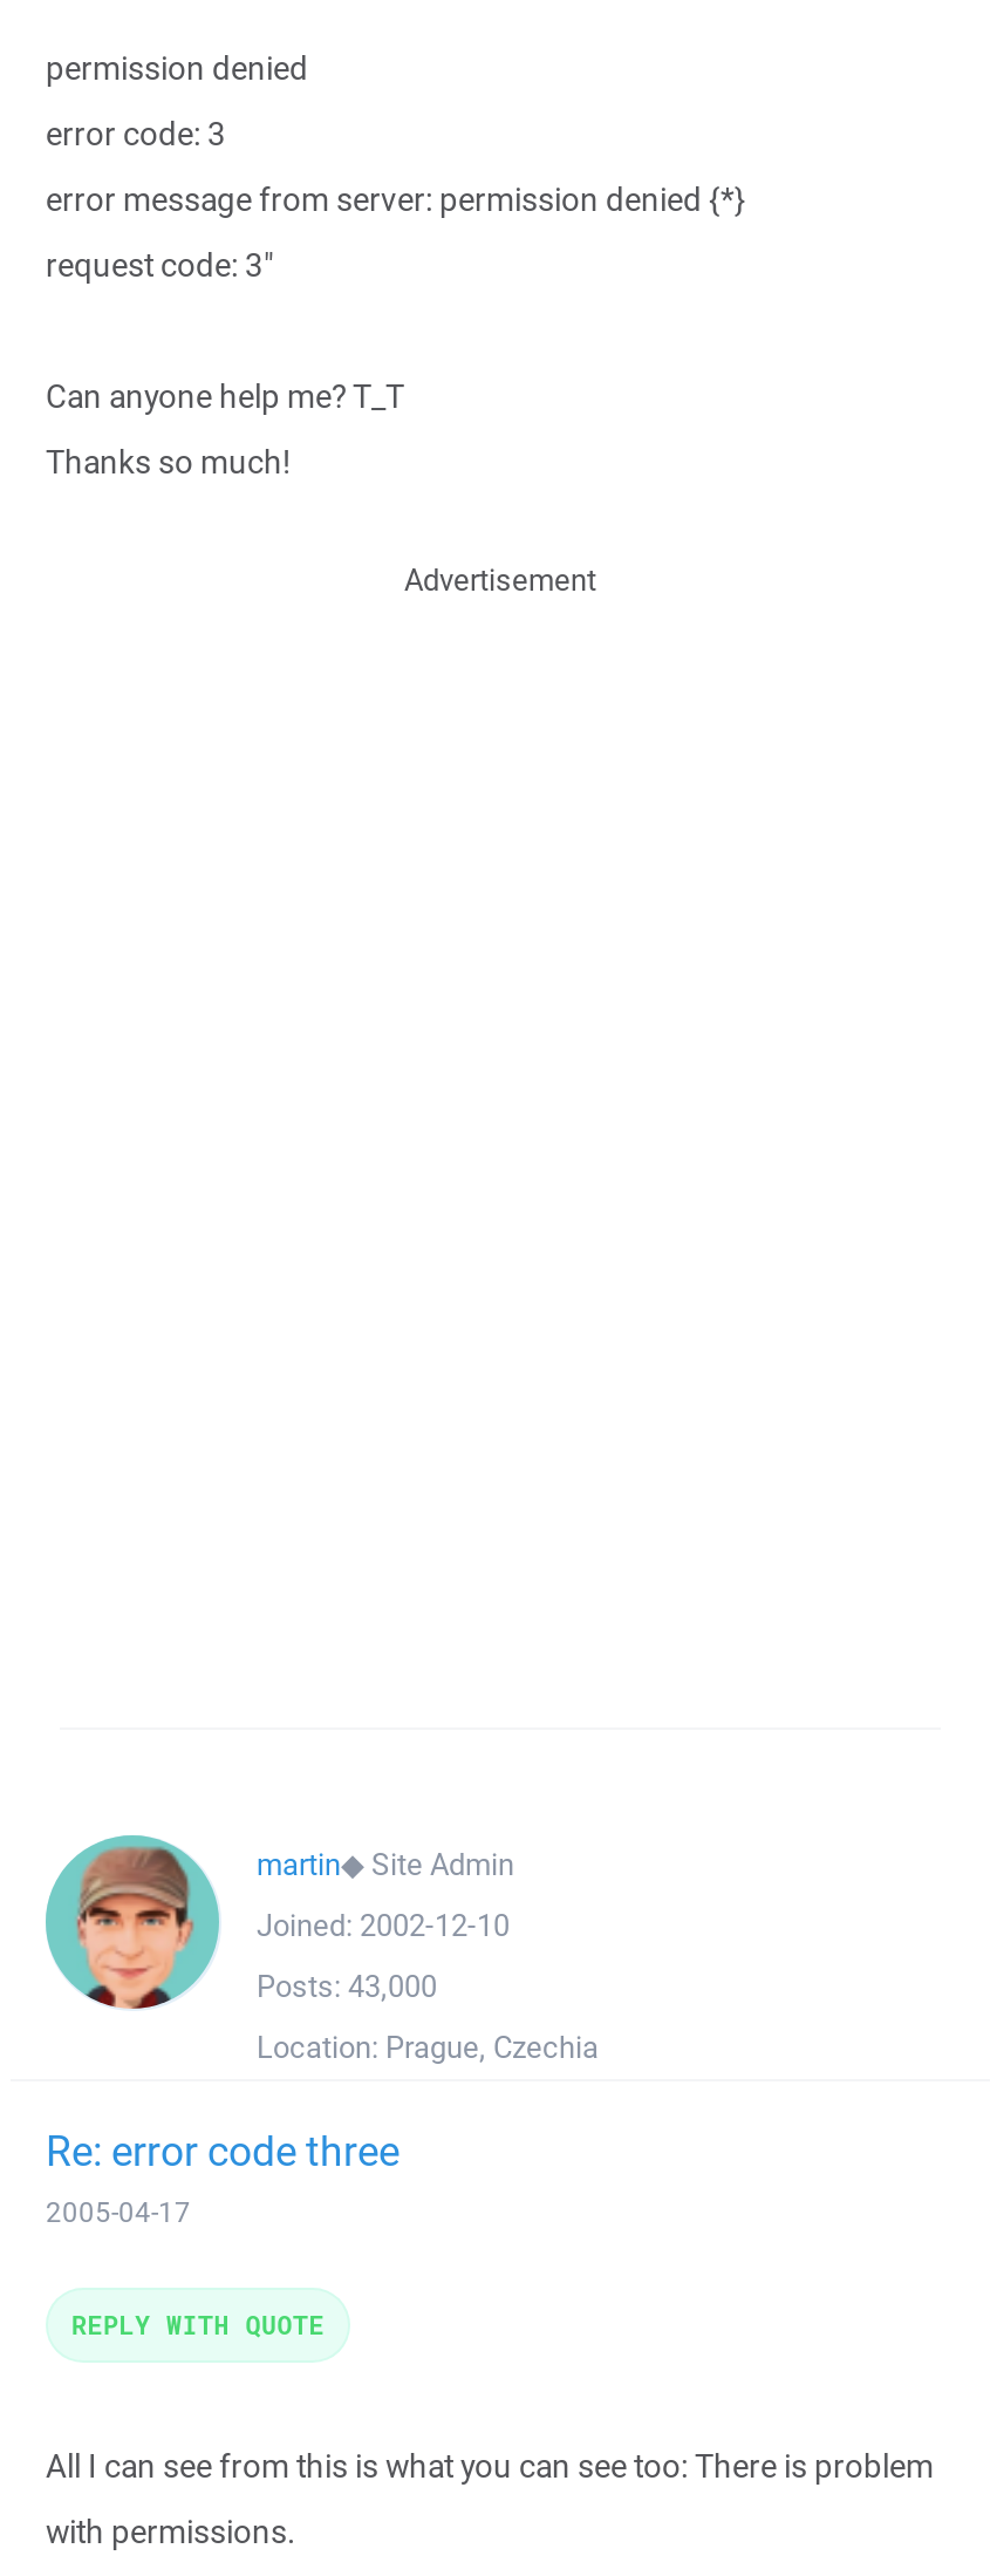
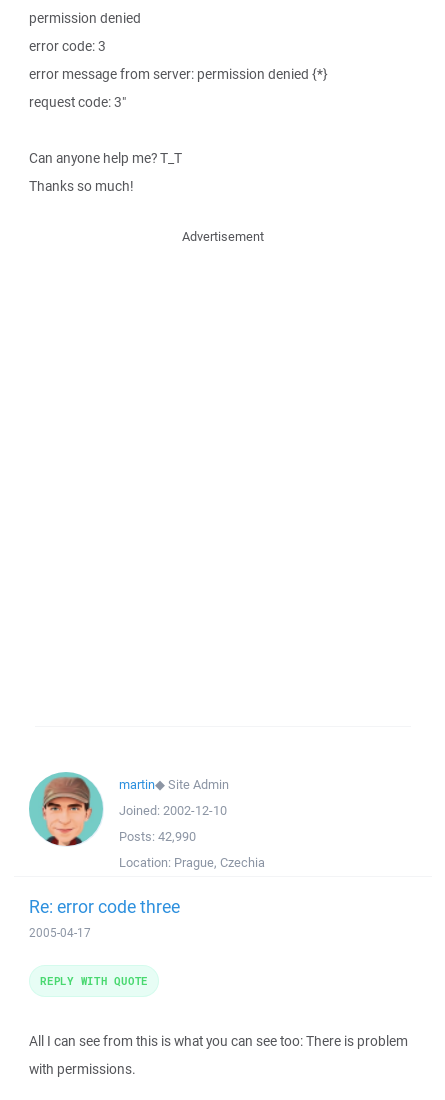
[257,1967,437,2006] Posts: 43,000 -> [119,828,196,845] Posts: 42,990

